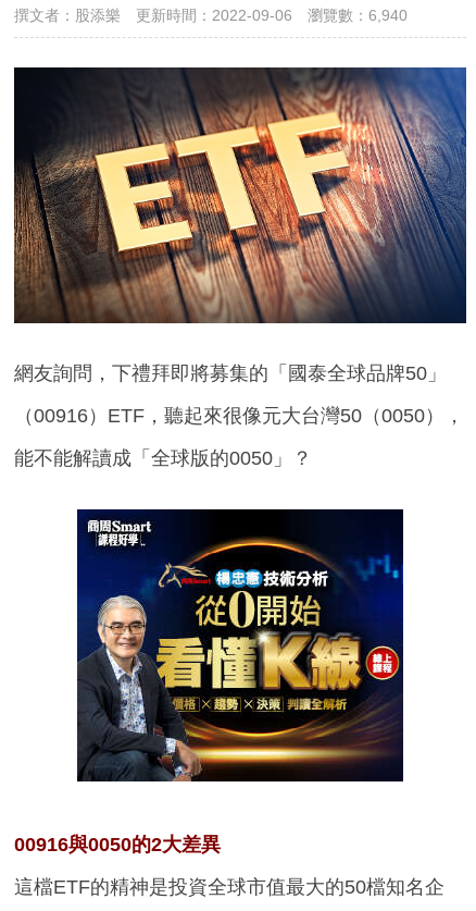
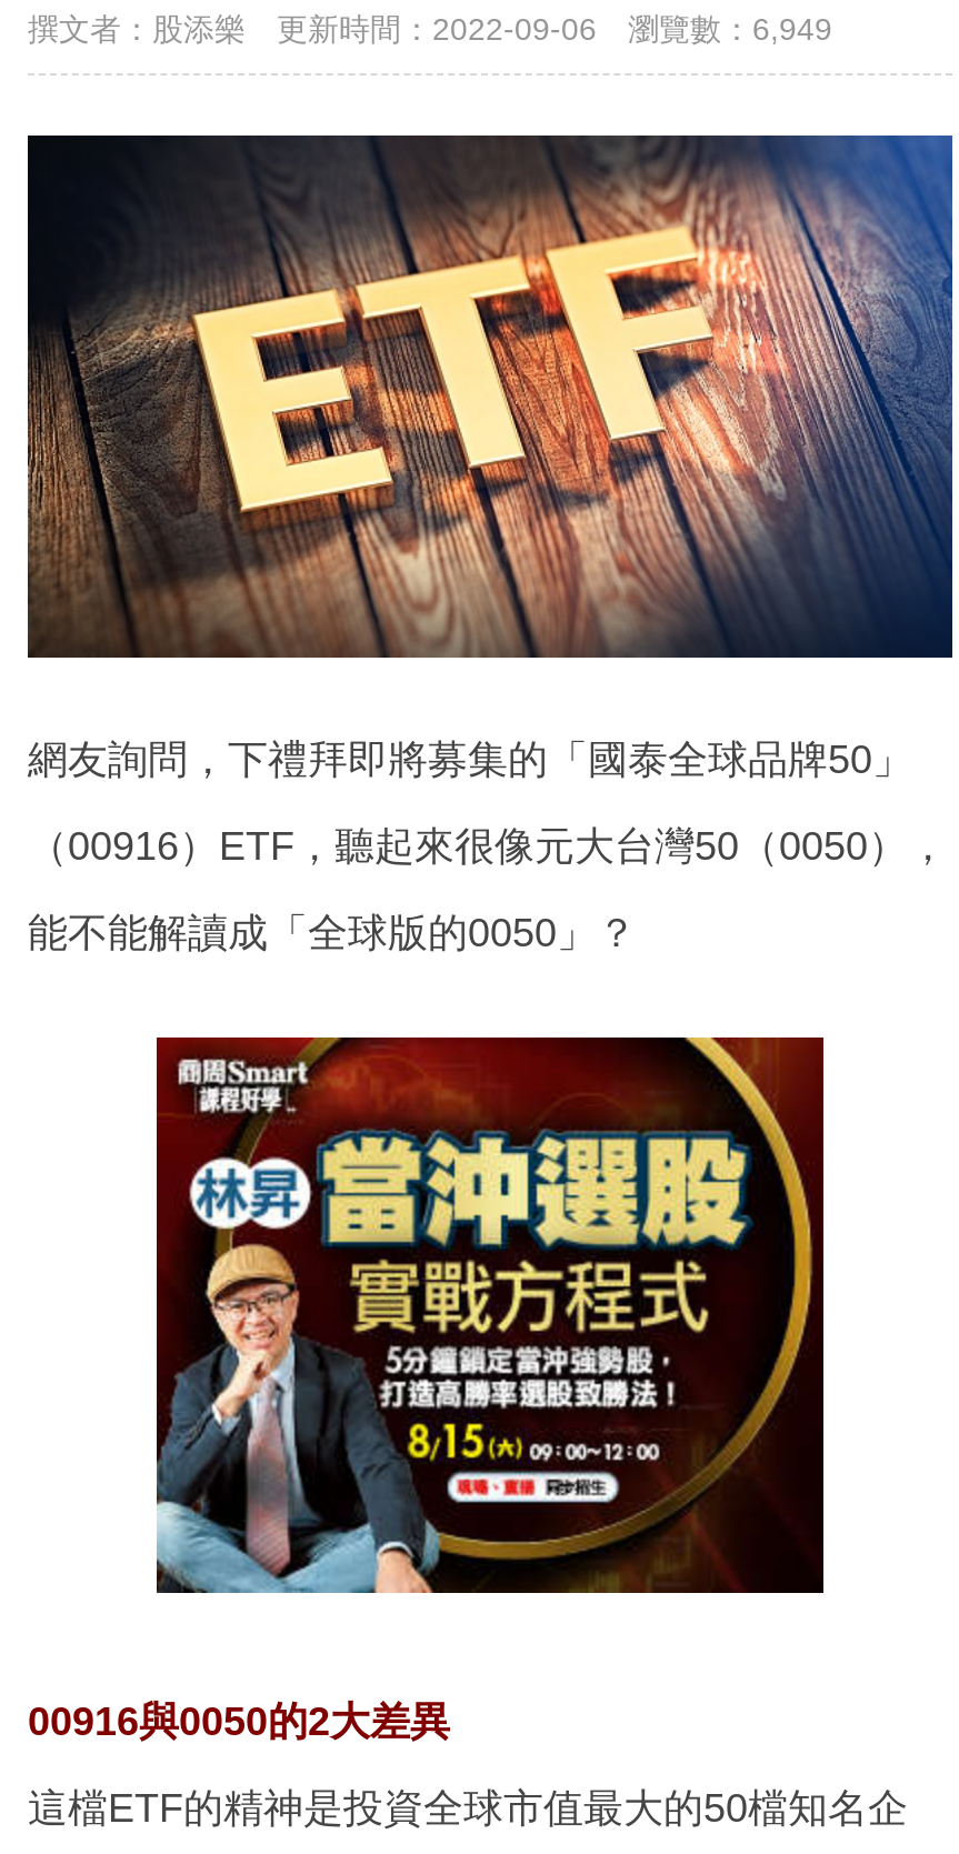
[14,7,408,24] 撰文者：股添樂 更新時間：2022-09-06 瀏覽數：6,940 -> [28,11,832,47] 撰文者：股添樂 更新時間：2022-09-06 瀏覽數：6,949
[76,508,404,783] [image] -> [154,1035,826,1595] [image]

